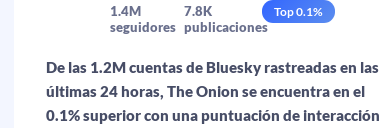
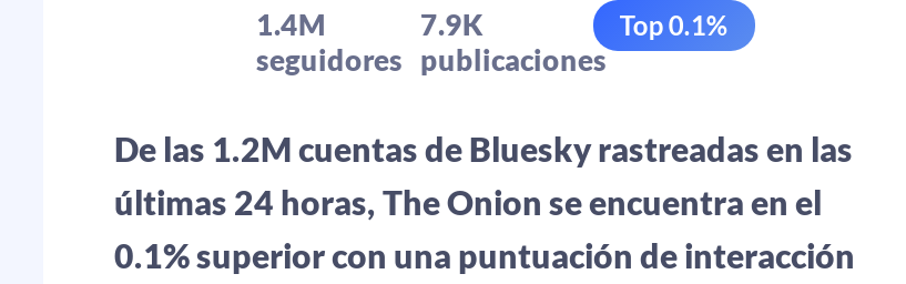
[184,3,212,19] 7.8K -> [420,7,482,42] 7.9K

